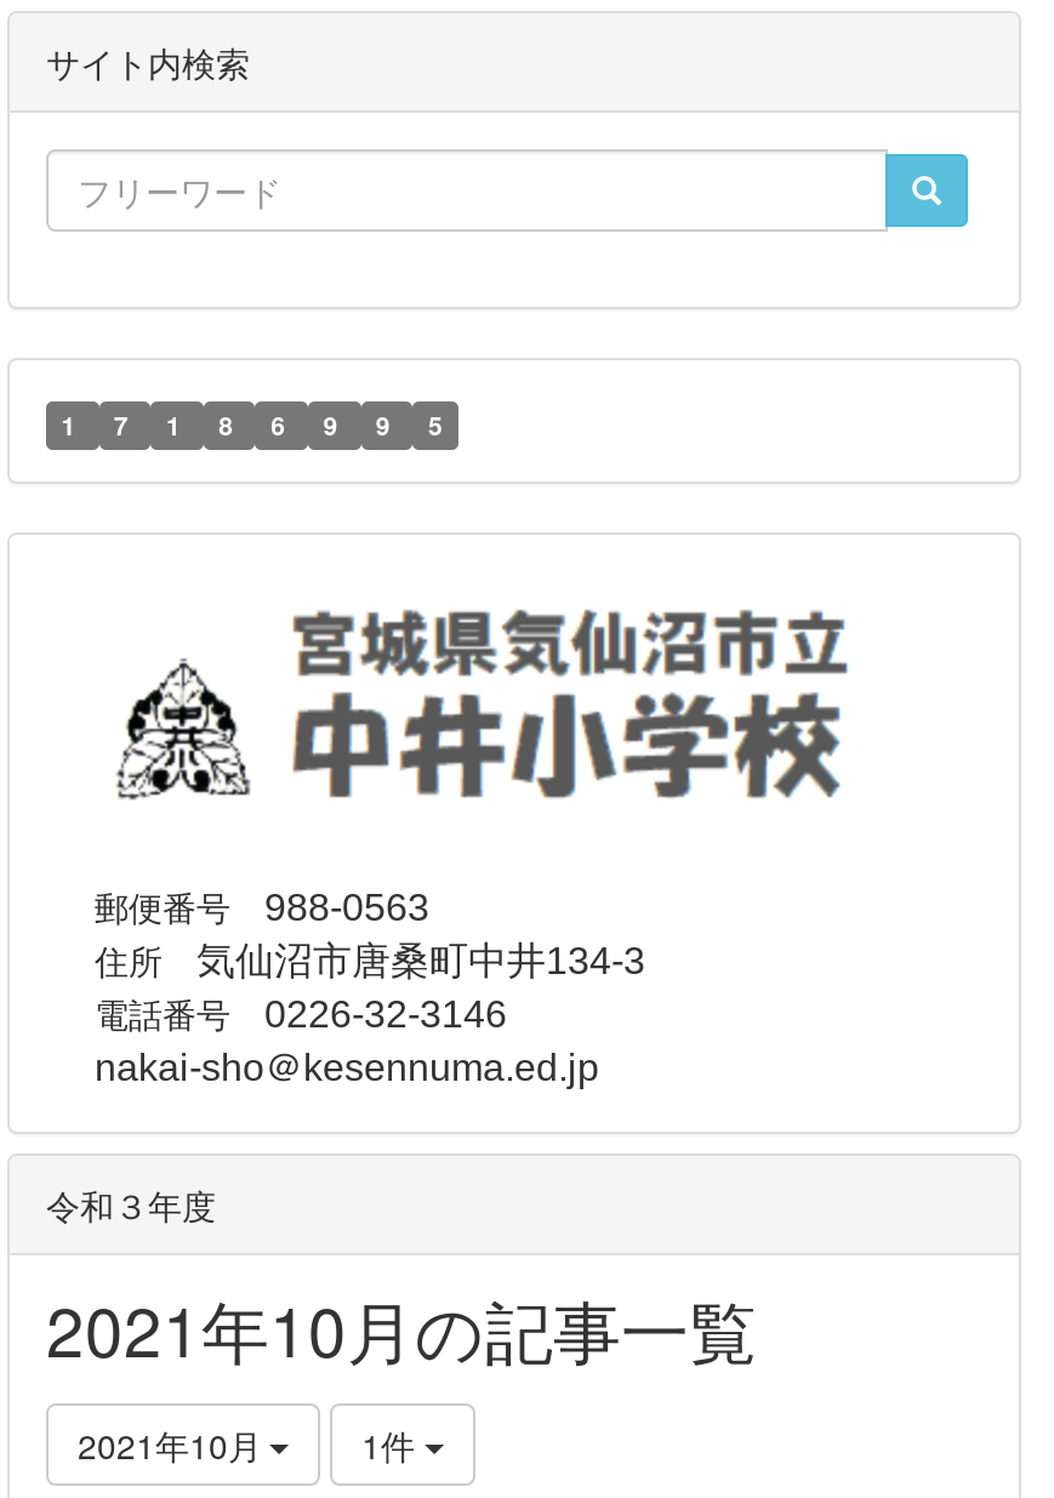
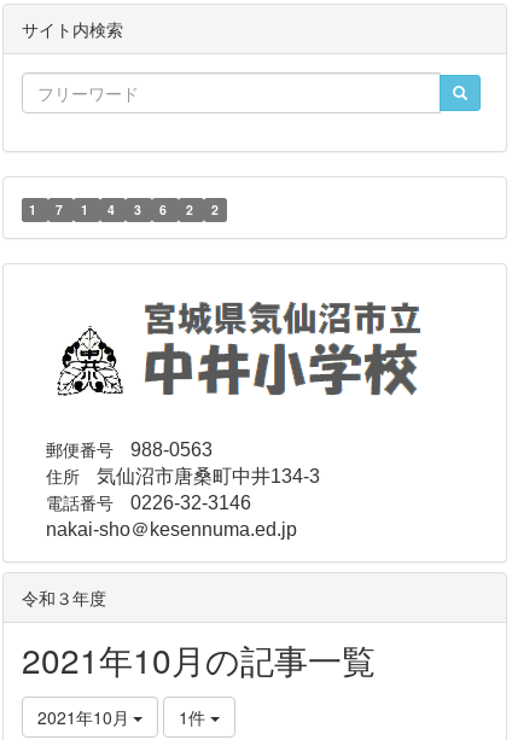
[219,406,240,443] 8 -> [108,200,145,218] 4 | 3
[323,406,443,443] 9 | 9 | 5 -> [186,200,219,218] 2 | 2

